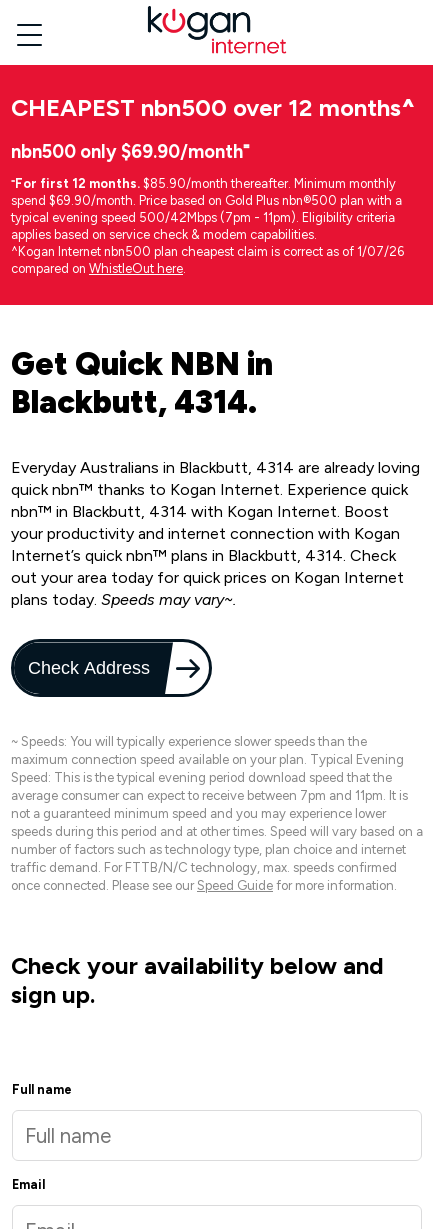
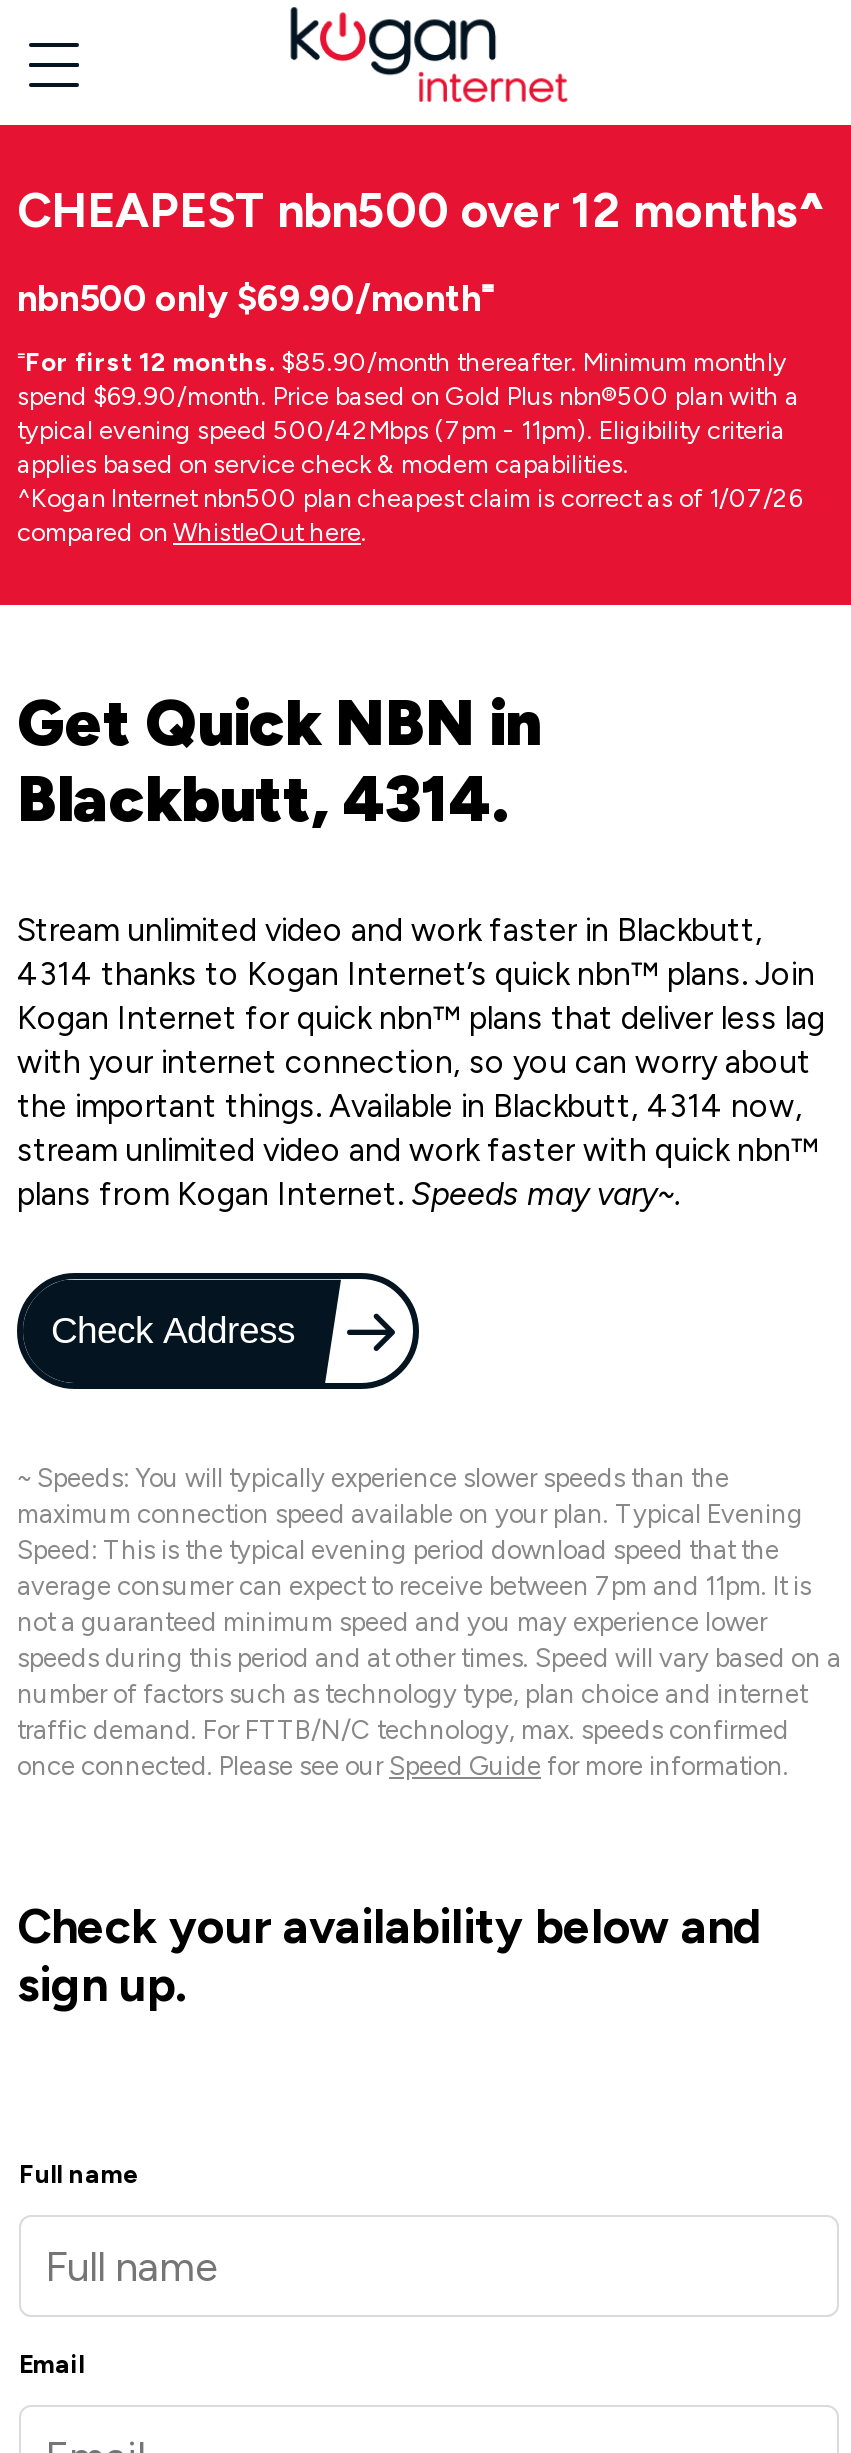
[11,458,420,609] Everyday Australians in Blackbutt, 4314 are already loving | quick nbn™ thanks to Kogan Internet. Experience quick | nbn™ in Blackbutt, 4314 with Kogan Internet. Boost | your productivity and internet connection with Kogan | Internet’s quick nbn™ plans in Blackbutt, 4314. Check | out your area today for quick prices on Kogan Internet | plans today. Speeds may vary~. -> [17,912,825,1214] Stream unlimited video and work faster in Blackbutt, | 4314 thanks to Kogan Internet’s quick nbn™ plans. Join | Kogan Internet for quick nbn™ plans that deliver less lag | with your internet connection, so you can worry about | the important things. Available in Blackbutt, 4314 now, | stream unlimited video and work faster with quick nbn™ | plans from Kogan Internet. Speeds may vary~.

